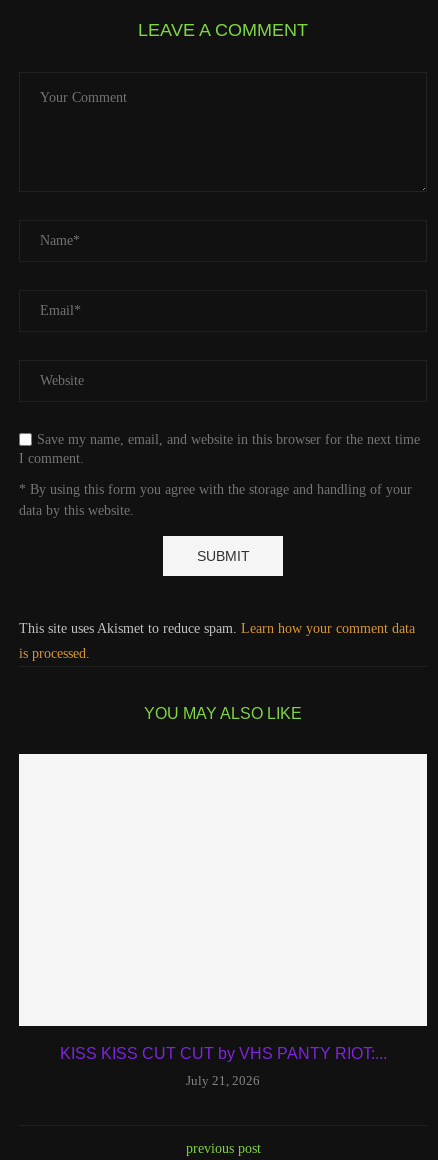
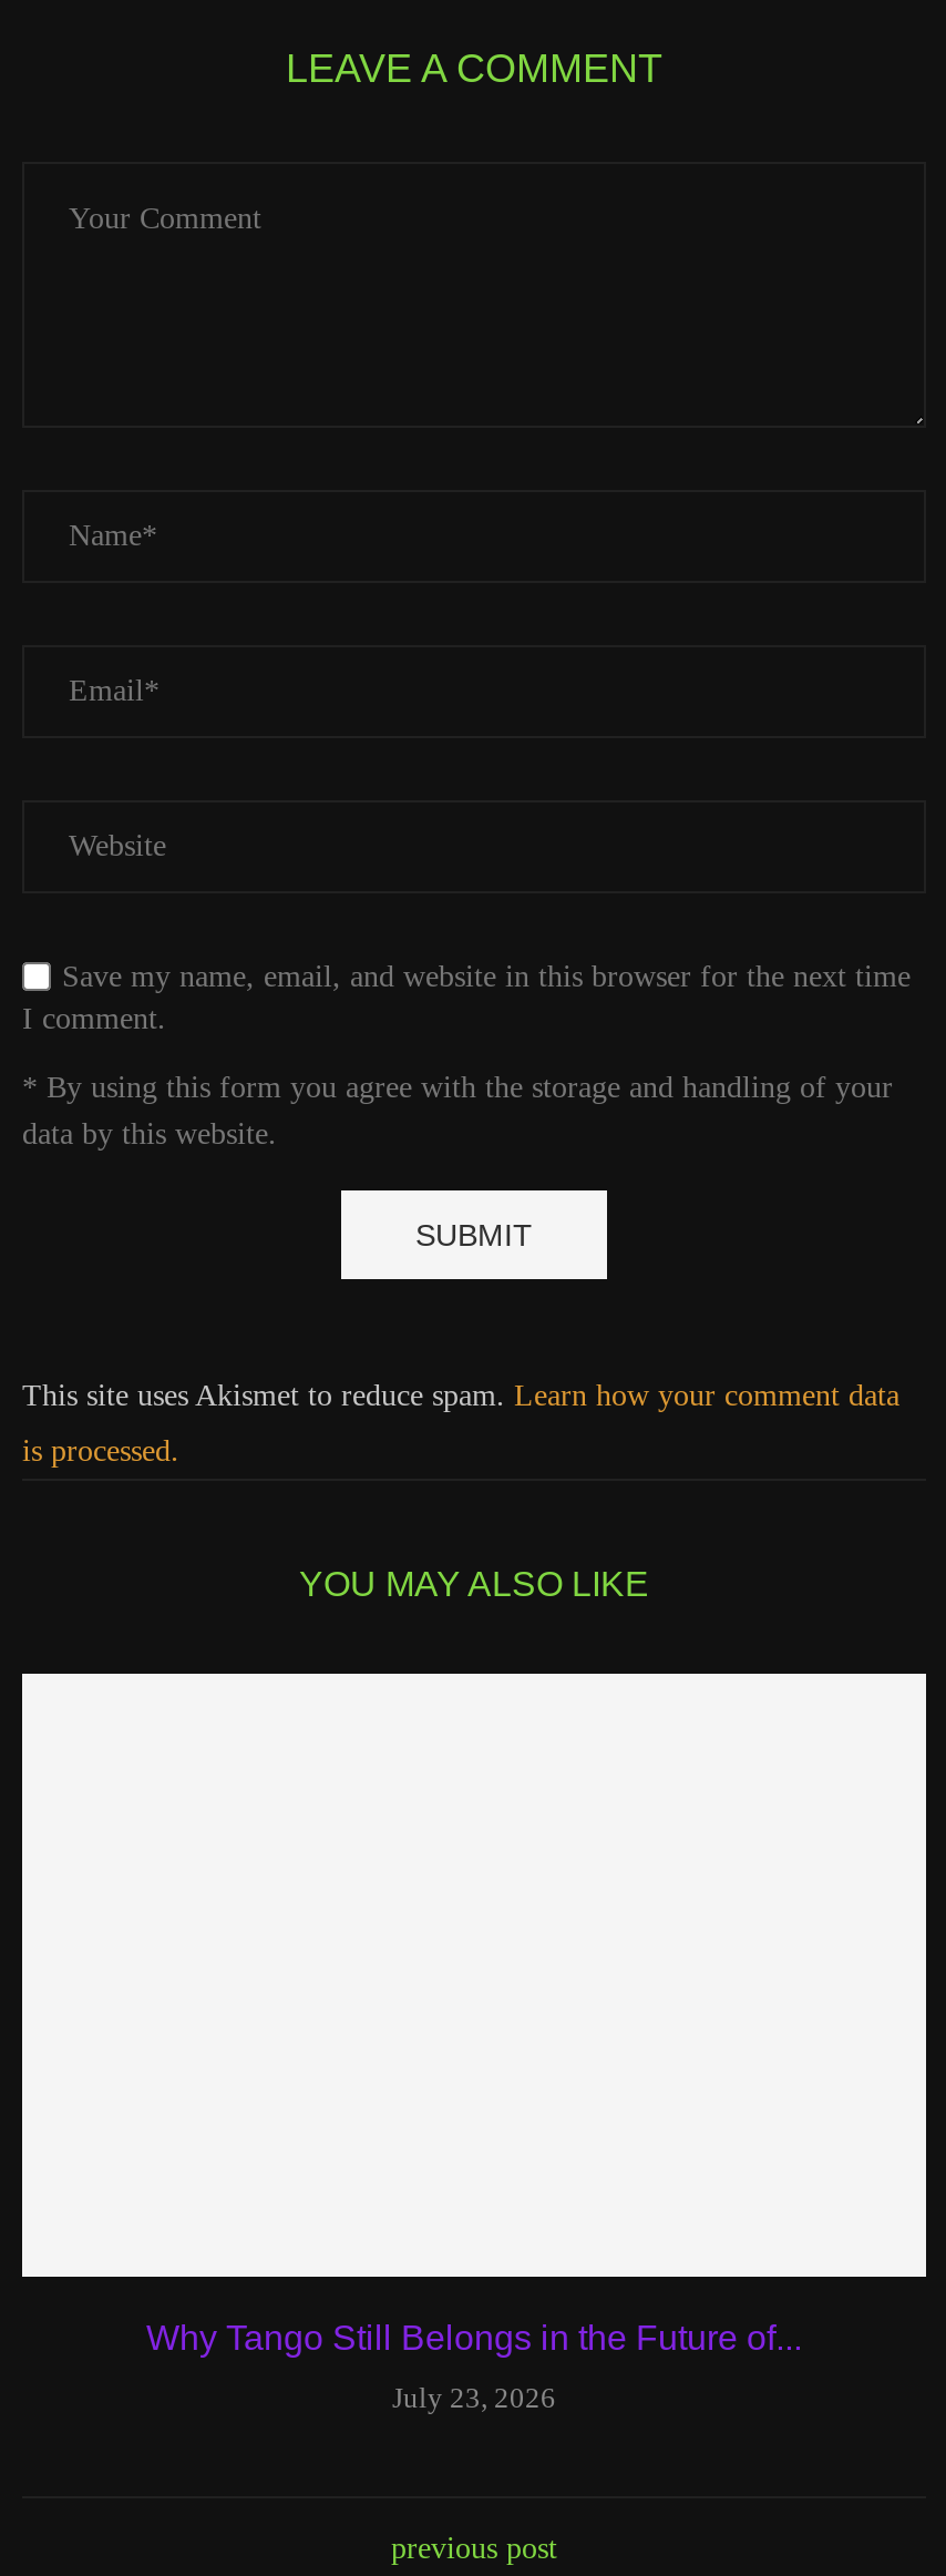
[59,1045,386,1062] KISS KISS CUT CUT by VHS PANTY RIOT:... -> [146,2320,802,2358] Why Tango Still Belongs in the Future of...
[186,1073,260,1088] July 21, 2026 -> [392,2382,556,2416] July 23, 2026

